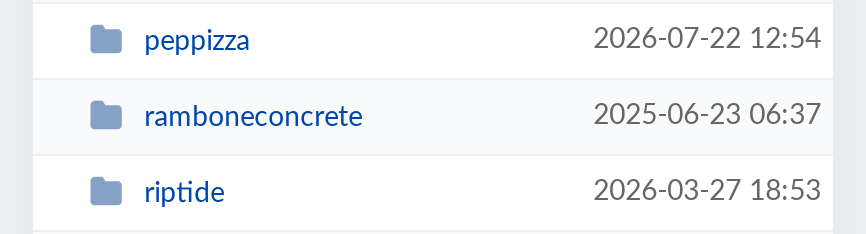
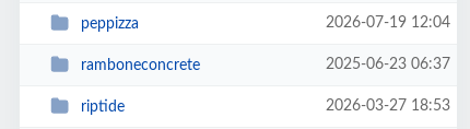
[593,26,821,54] 2026-07-22 12:54 -> [326,15,450,31] 2026-07-19 12:04

